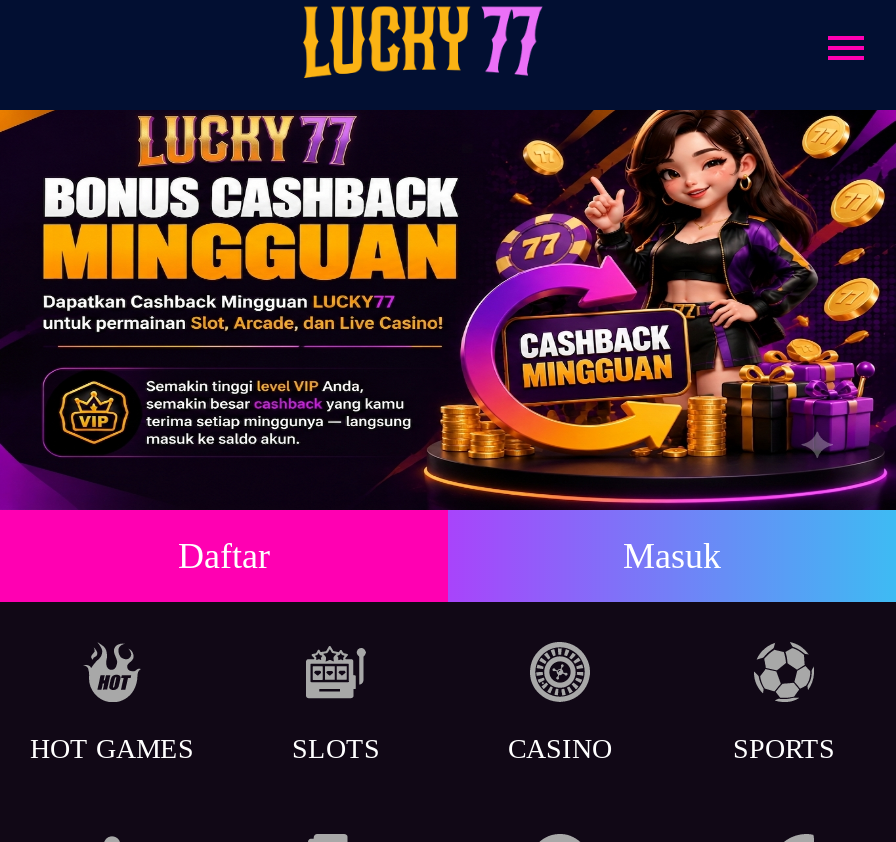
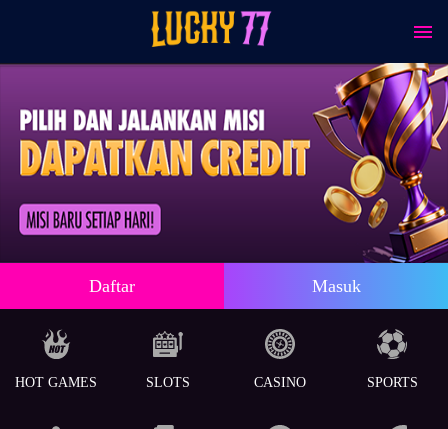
[6,108,890,510] [image] -> [3,62,445,263] [image]

